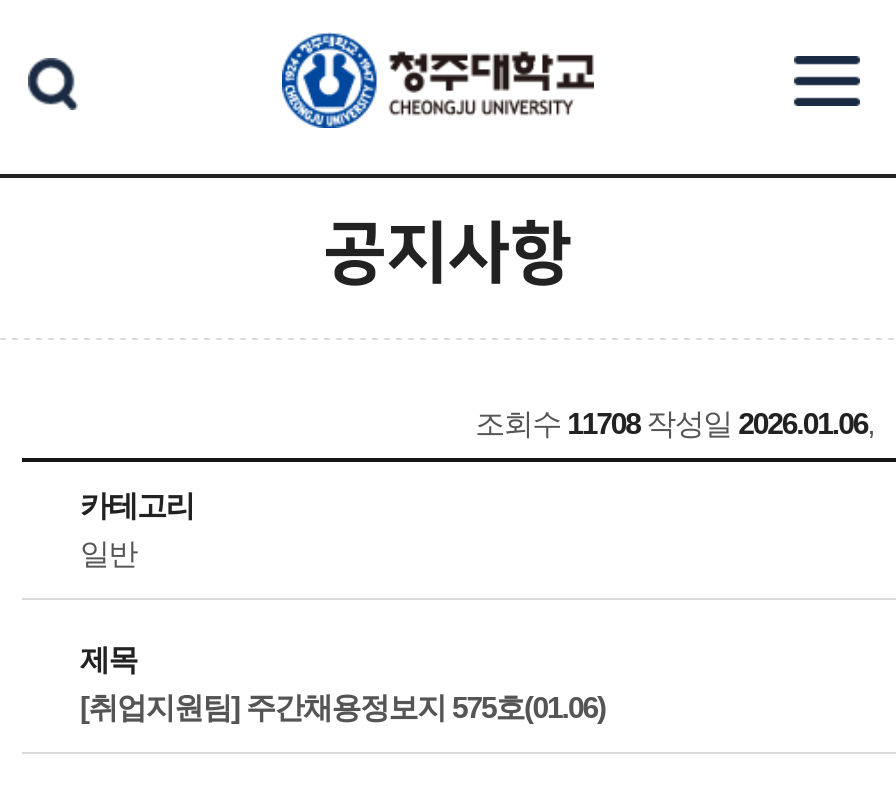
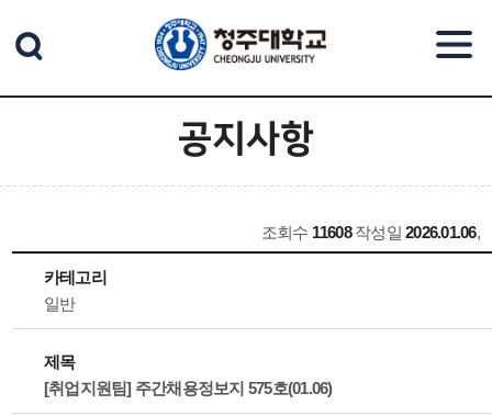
[475,406,874,440] 조회수 11708 작성일 2026.01.06, -> [261,223,480,241] 조회수 11608 작성일 2026.01.06,

